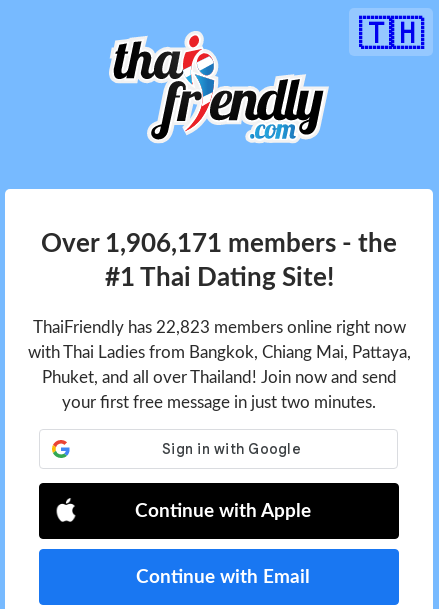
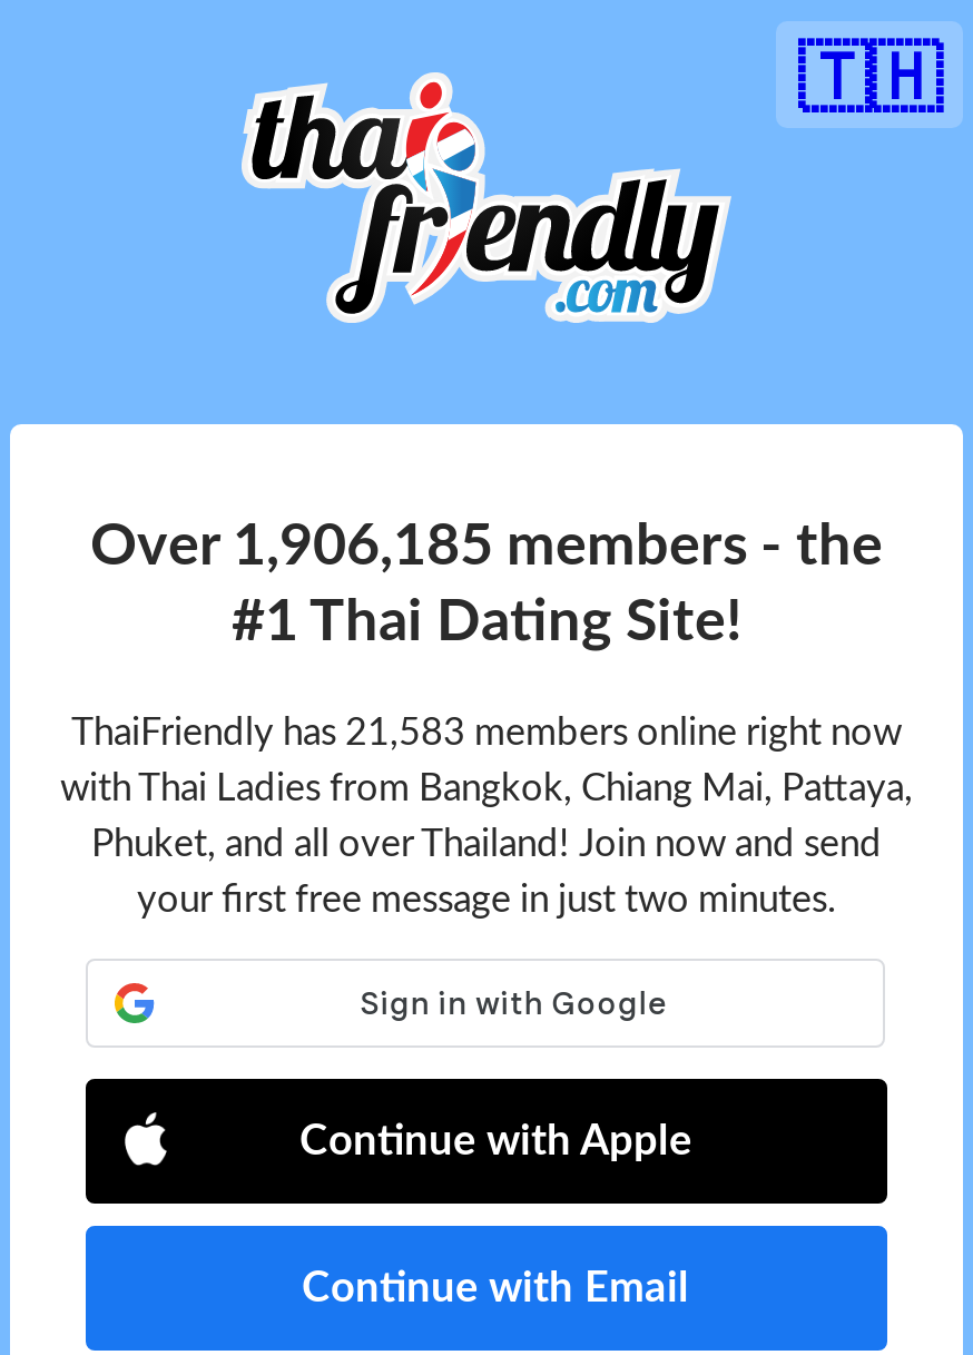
[41,231,397,257] Over 1,906,171 members - the -> [90,518,883,575] Over 1,906,185 members - the
[32,319,405,336] ThaiFriendly has 22,823 members online right now -> [71,713,902,751] ThaiFriendly has 21,583 members online right now

